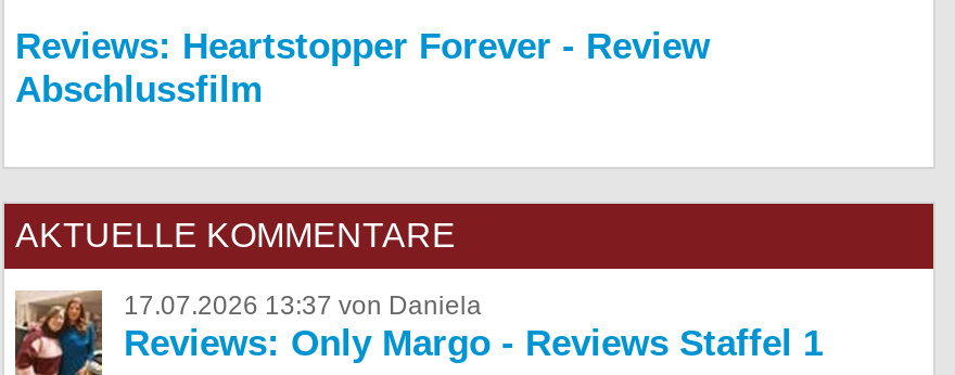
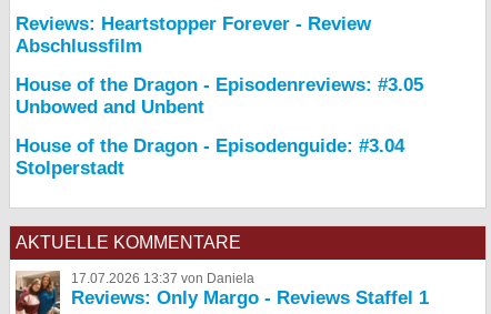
none -> [16,74,423,179] House of the Dragon - Episodenreviews: #3.05 | Unbowed and Unbent | House of the Dragon - Episodenguide: #3.04 | Stolperstadt

